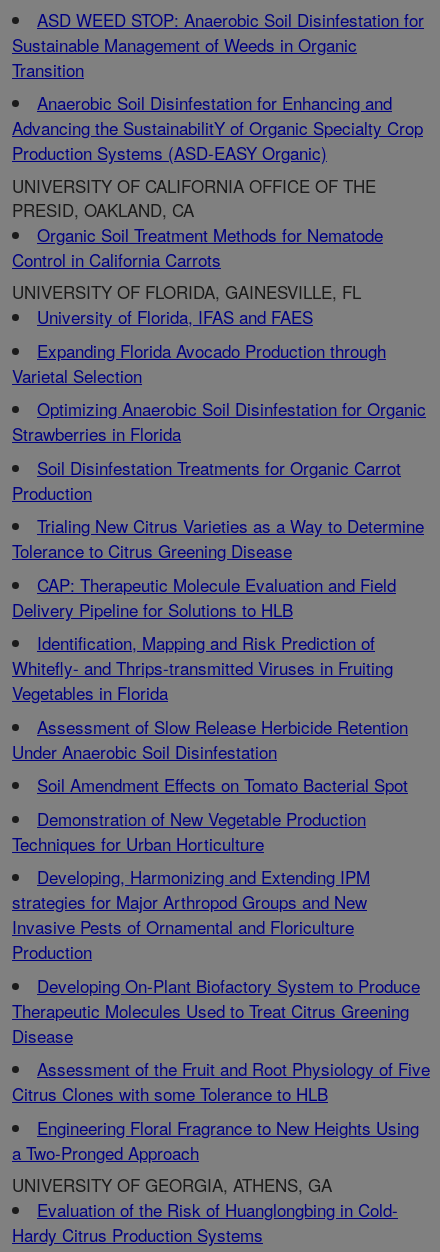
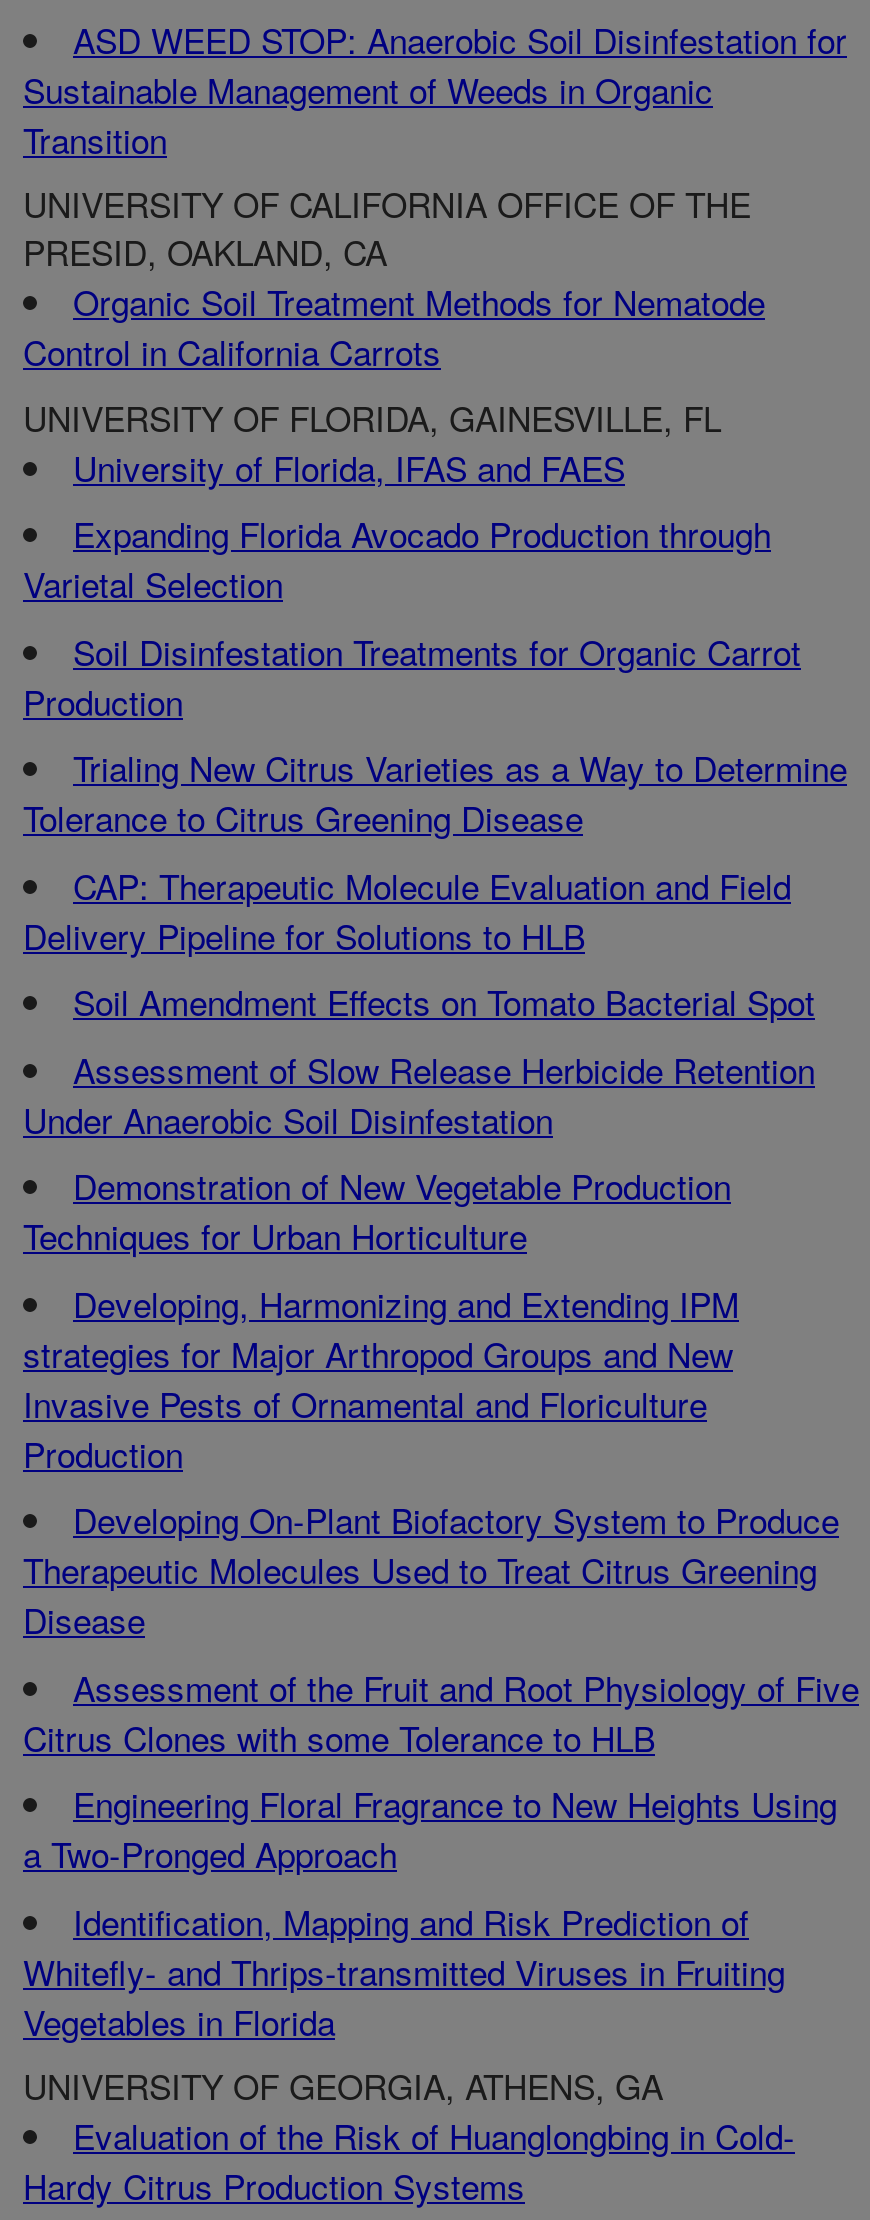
[12,90,423,165] Anaerobic Soil Disinfestation for Enhancing and | Advancing the SustainabilitY of Organic Specialty Crop | Production Systems (ASD-EASY Organic) -> none
[12,396,426,446] Optimizing Anaerobic Soil Disinfestation for Organic | Strawberries in Florida -> none
moved [12,630,393,705] -> [23,1895,785,2045]: Identification, Mapping and Risk Prediction of | Whitefly- and Thrips-transmitted Viruses in Fruiting | Vegetables in Florida
moved [12,713,408,763] -> [23,1043,815,1143]: Assessment of Slow Release Herbicide Retention | Under Anaerobic Soil Disinfestation
moved [37,772,408,797] -> [73,976,815,1026]: Soil Amendment Effects on Tomato Bacterial Spot
moved [12,805,430,1164] -> [23,1160,859,1878]: Demonstration of New Vegetable Production | Techniques for Urban Horticulture | Developing, Harmonizing and Extending IPM | ... | Engineering Floral Fragrance to New Heights Using | a Two-Pronged Approach

